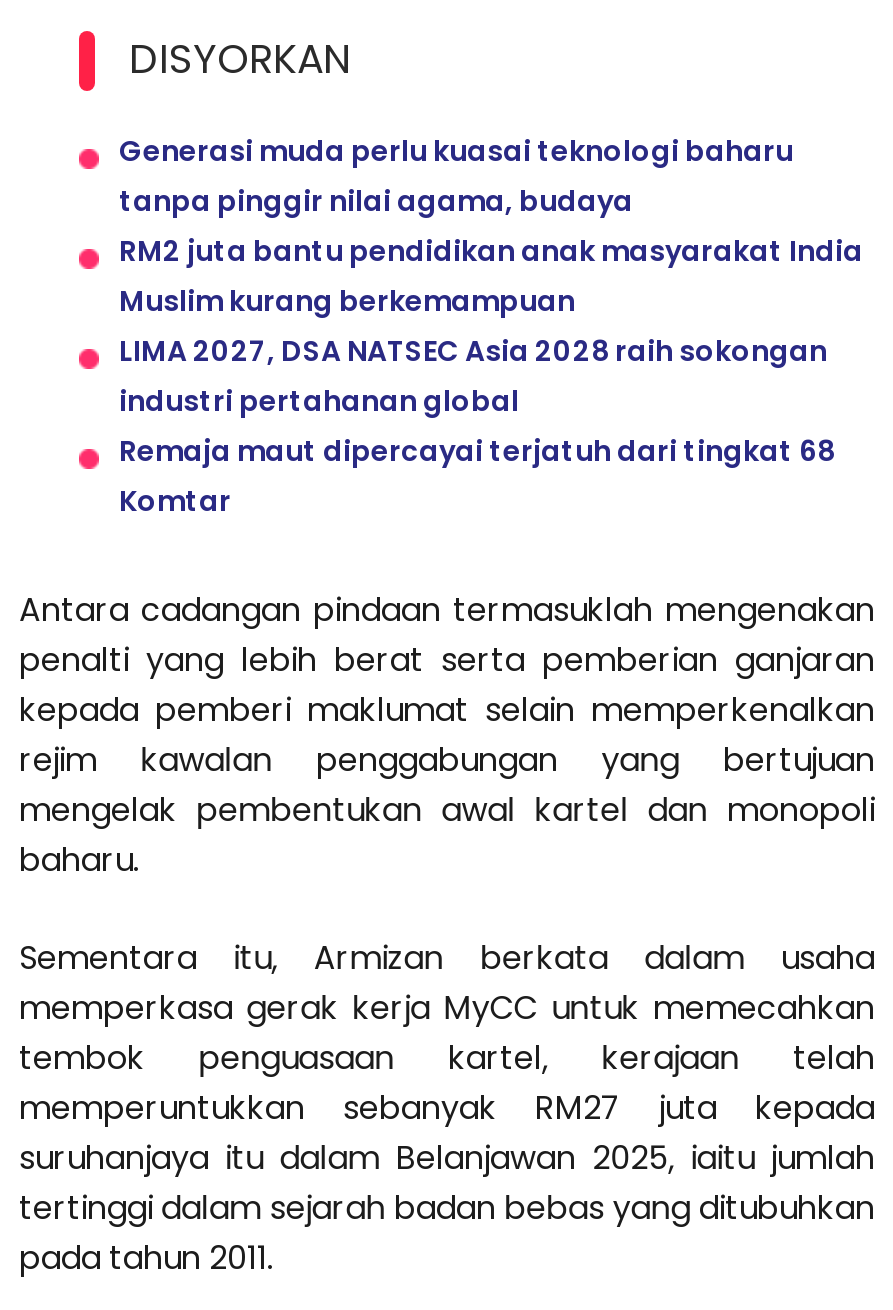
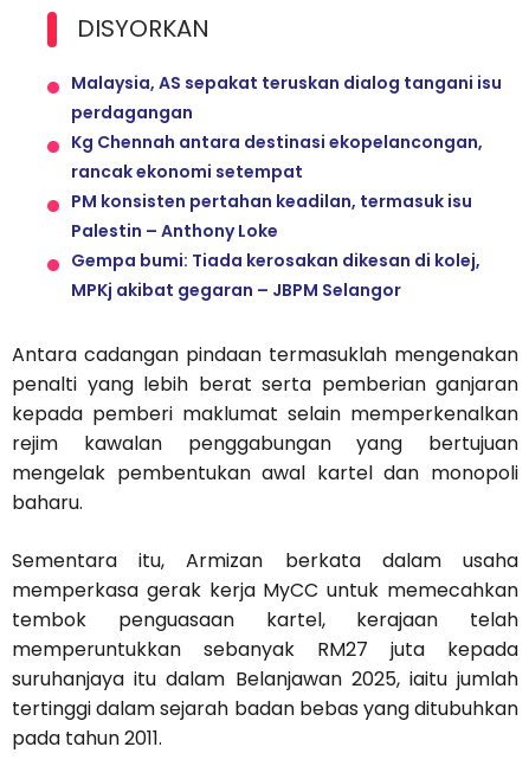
[119,132,863,522] Generasi muda perlu kuasai teknologi baharu | tanpa pinggir nilai agama, budaya | RM2 juta bantu pendidikan anak masyarakat India | Muslim kurang berkemampuan | LIMA 2027, DSA NATSEC Asia 2028 raih sokongan | industri pertahanan global | Remaja maut dipercayai terjatuh dari tingkat 68 | Komtar -> [71,72,502,302] Malaysia, AS sepakat teruskan dialog tangani isu | perdagangan | Kg Chennah antara destinasi ekopelancongan, | rancak ekonomi setempat | PM konsisten pertahan keadilan, termasuk isu | Palestin – Anthony Loke | Gempa bumi: Tiada kerosakan dikesan di kolej, | MPKj akibat gegaran – JBPM Selangor

